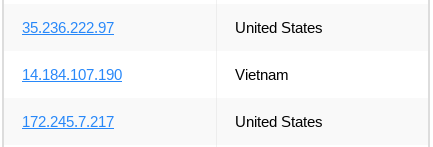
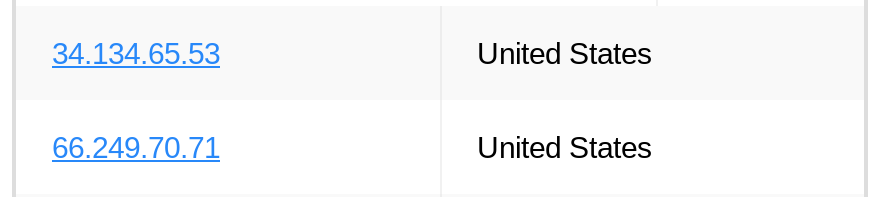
[22,19,114,36] 35.236.222.97 -> [52,37,220,71] 34.134.65.53
[22,66,288,130] 14.184.107.190 | Vietnam | 172.245.7.217 -> [52,131,220,165] 66.249.70.71

